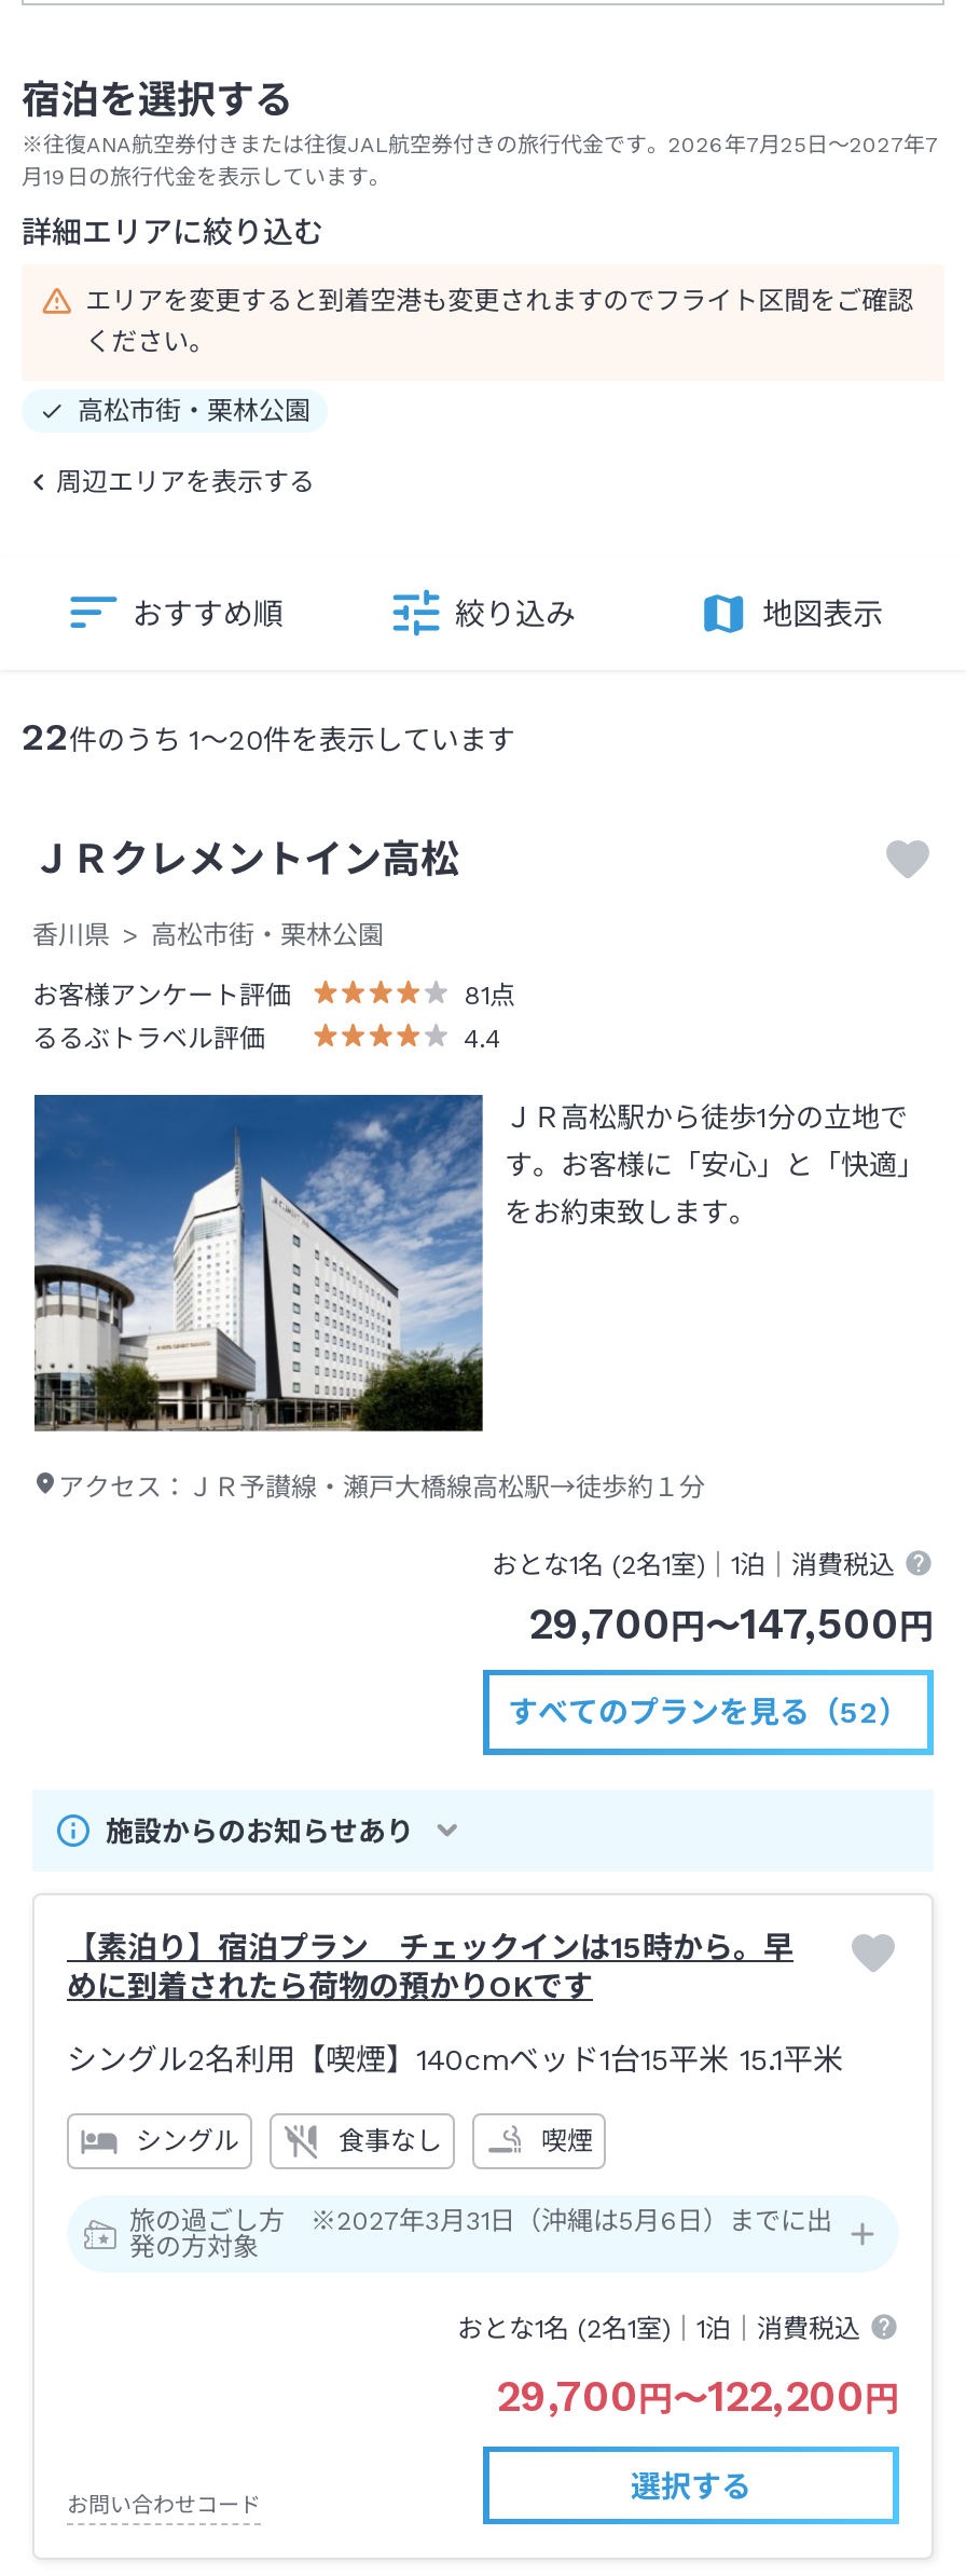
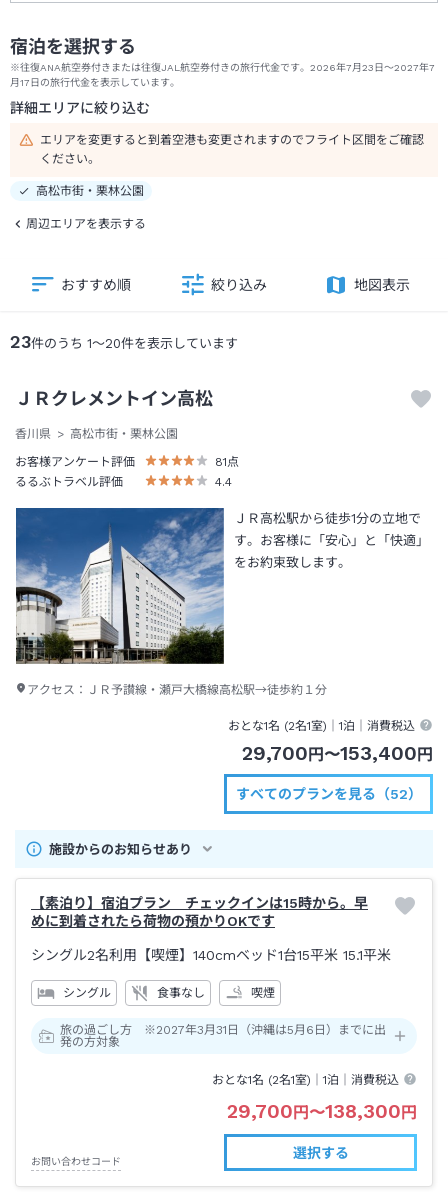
[22,132,938,156] ※往復ANA航空券付きまたは往復JAL航空券付きの旅行代金です。2026年7月25日～2027年7 -> [10,62,435,73] ※往復ANA航空券付きまたは往復JAL航空券付きの旅行代金です。2026年7月23日～2027年7
[22,164,390,188] 月19日の旅行代金を表示しています。 -> [10,77,180,88] 月17日の旅行代金を表示しています。
[22,712,515,757] 22件のうち 1～20件を表示しています -> [10,331,238,352] 23件のうち 1～20件を表示しています
[528,1598,934,1650] 29,700円〜147,500円 -> [242,741,433,765] 29,700円〜153,400円
[496,2371,899,2422] 29,700円〜122,200円 -> [227,1099,417,1123] 29,700円〜138,300円

